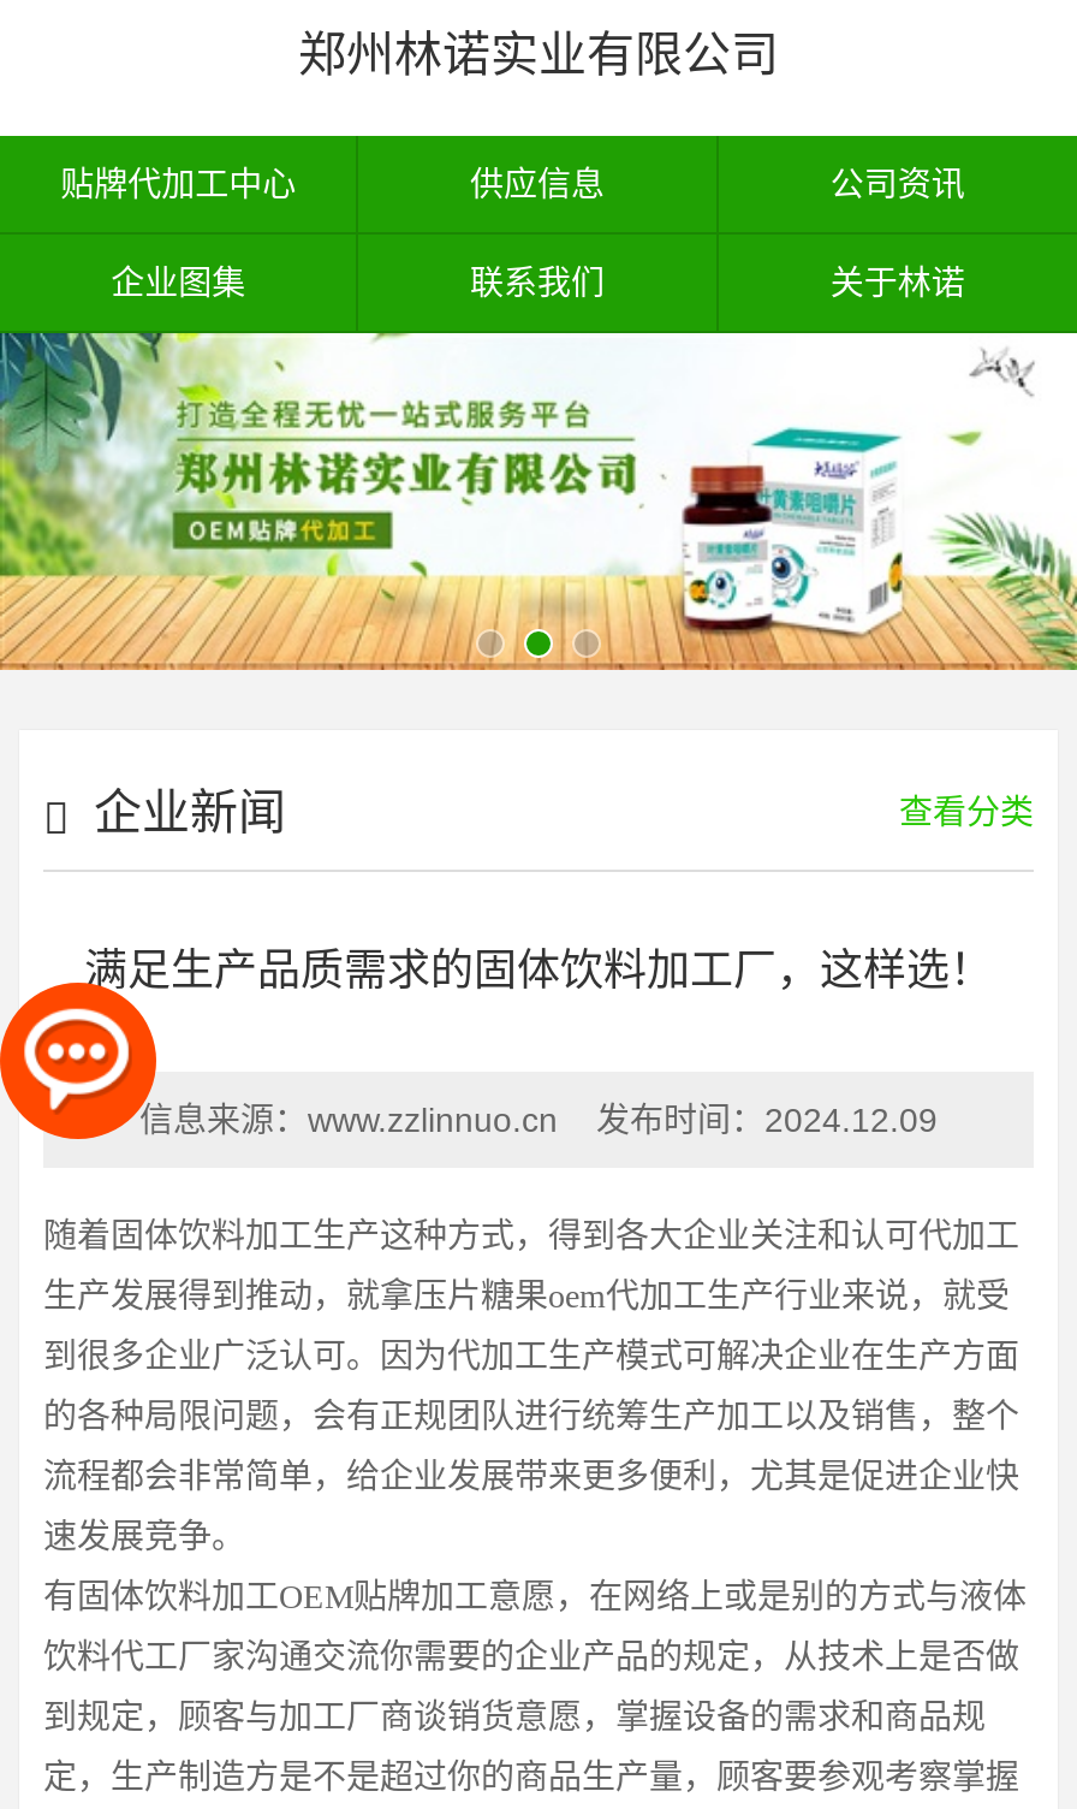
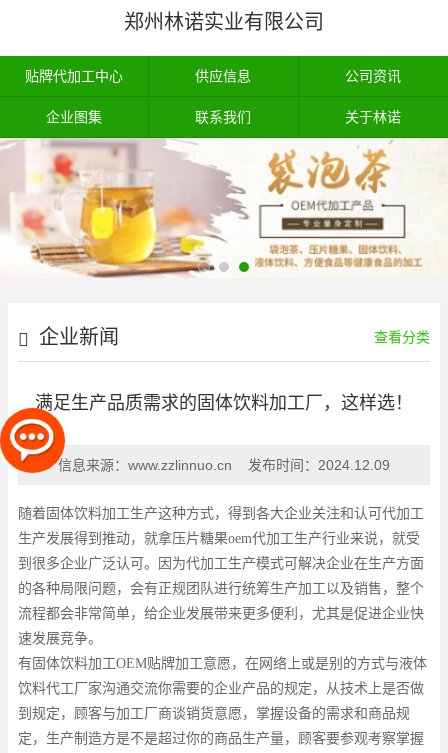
[7,331,1070,672] [image] -> [3,137,445,278] [image]

